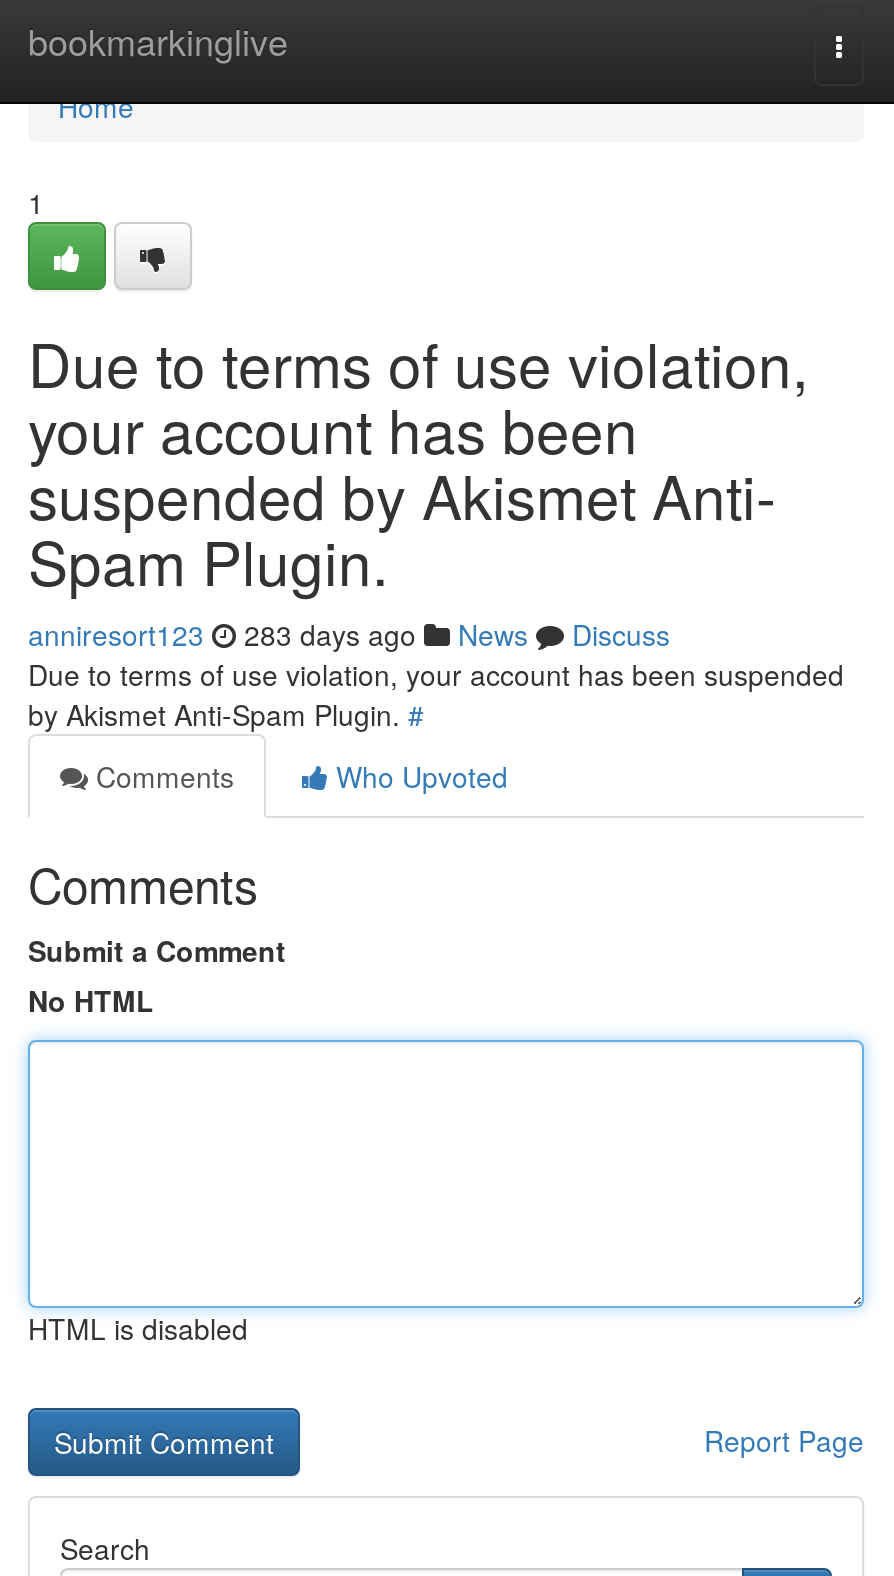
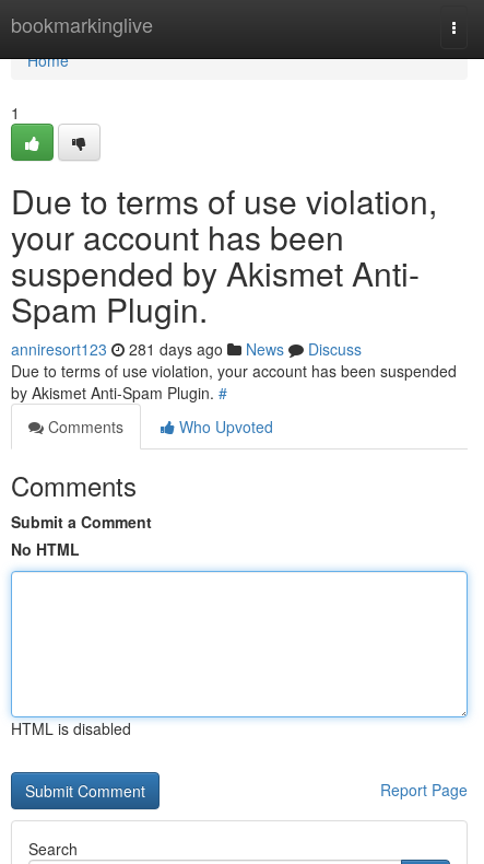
[28,614,670,654] anniresort123 283 days ago News Discuss -> [11,338,362,360] anniresort123 281 days ago News Discuss

